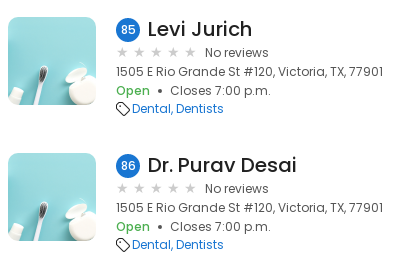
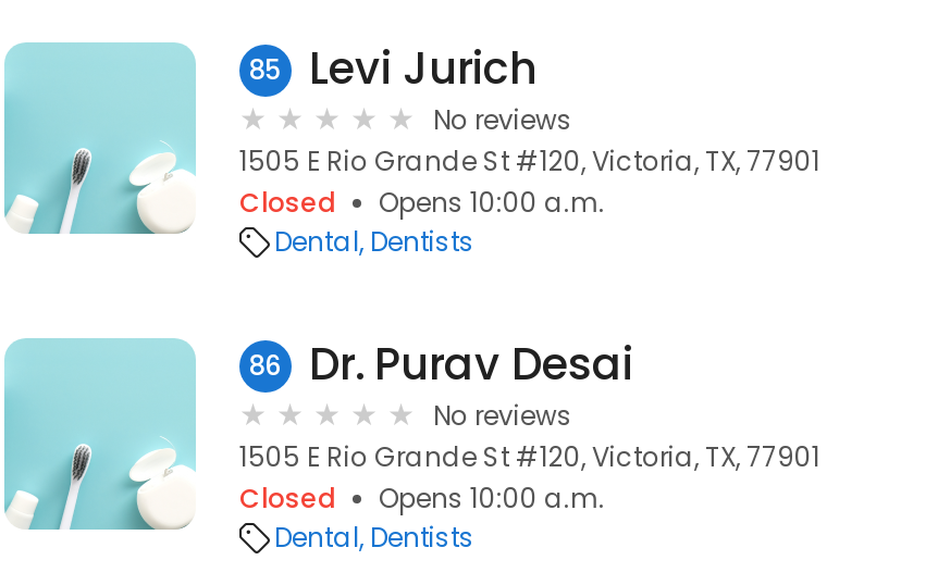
[116,82,271,99] Open | Closes 7:00 p.m. -> [239,184,605,221] Closed | Opens 10:00 a.m.
[116,218,271,235] Open | Closes 7:00 p.m. -> [239,480,605,516] Closed | Opens 10:00 a.m.

